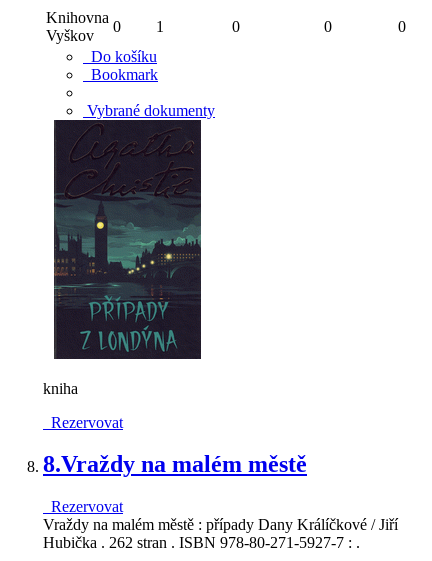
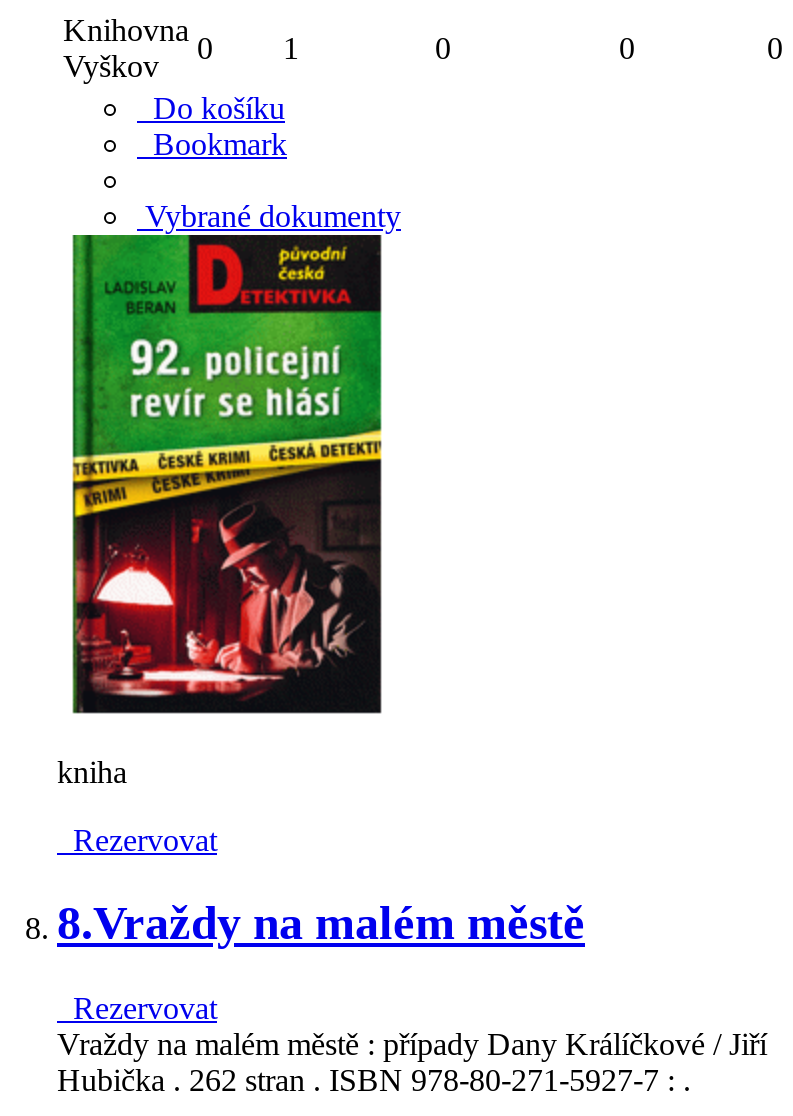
[51,119,205,360] [image] -> [71,233,383,715] [image]

